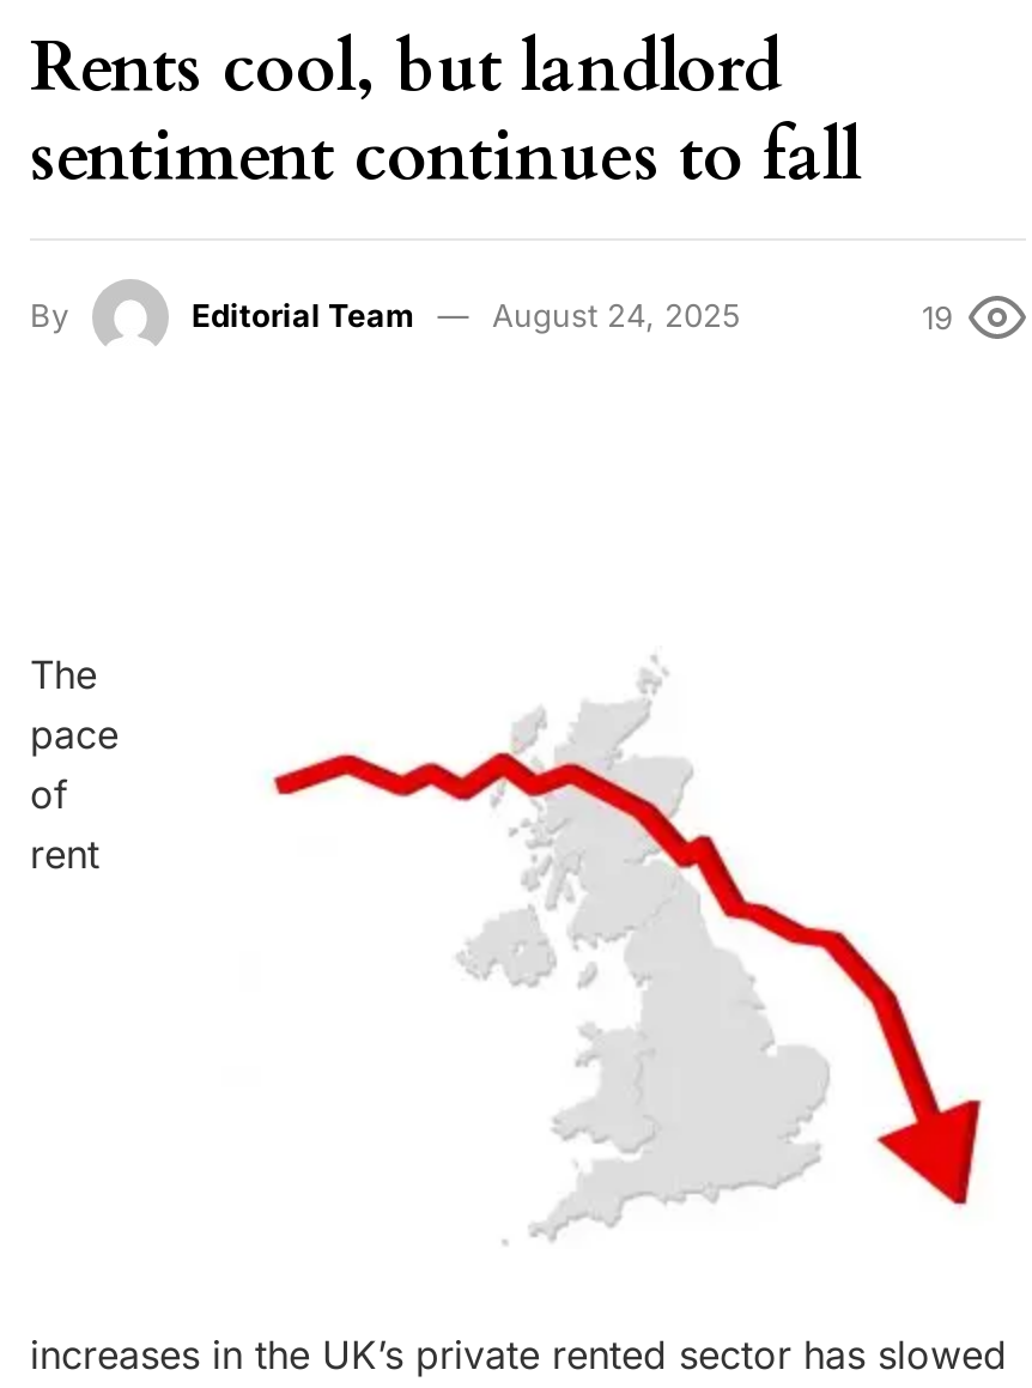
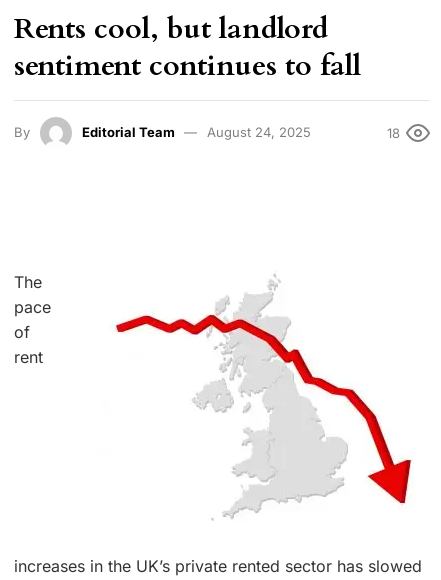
[922,297,953,336] 19 -> [386,125,399,141] 18

